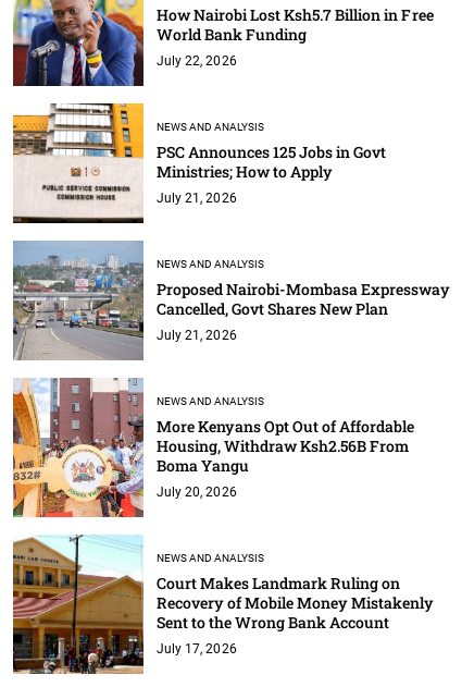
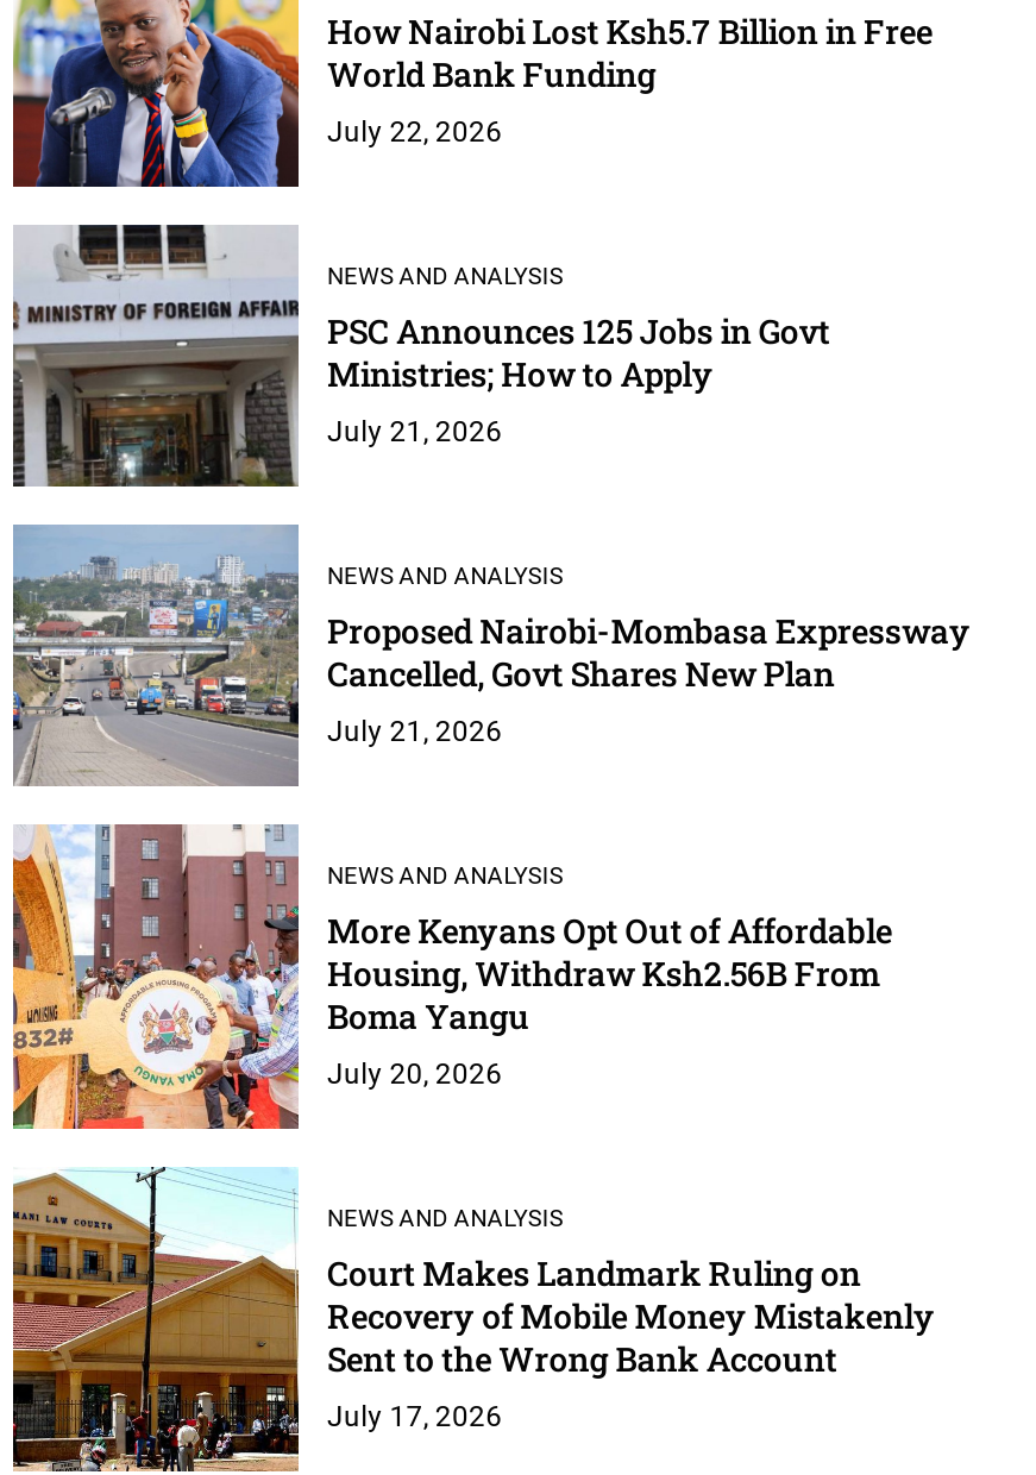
[12,102,145,224] [image] -> [11,221,301,488] [image]

